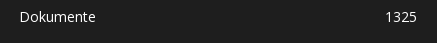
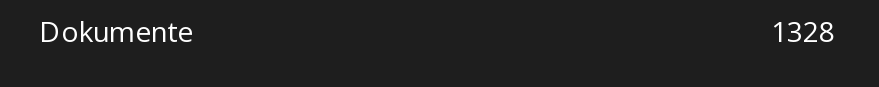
[385,7,417,26] 1325 -> [771,12,835,50] 1328

